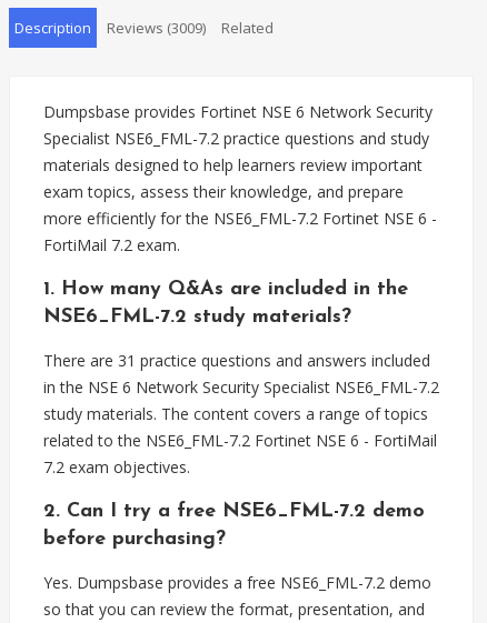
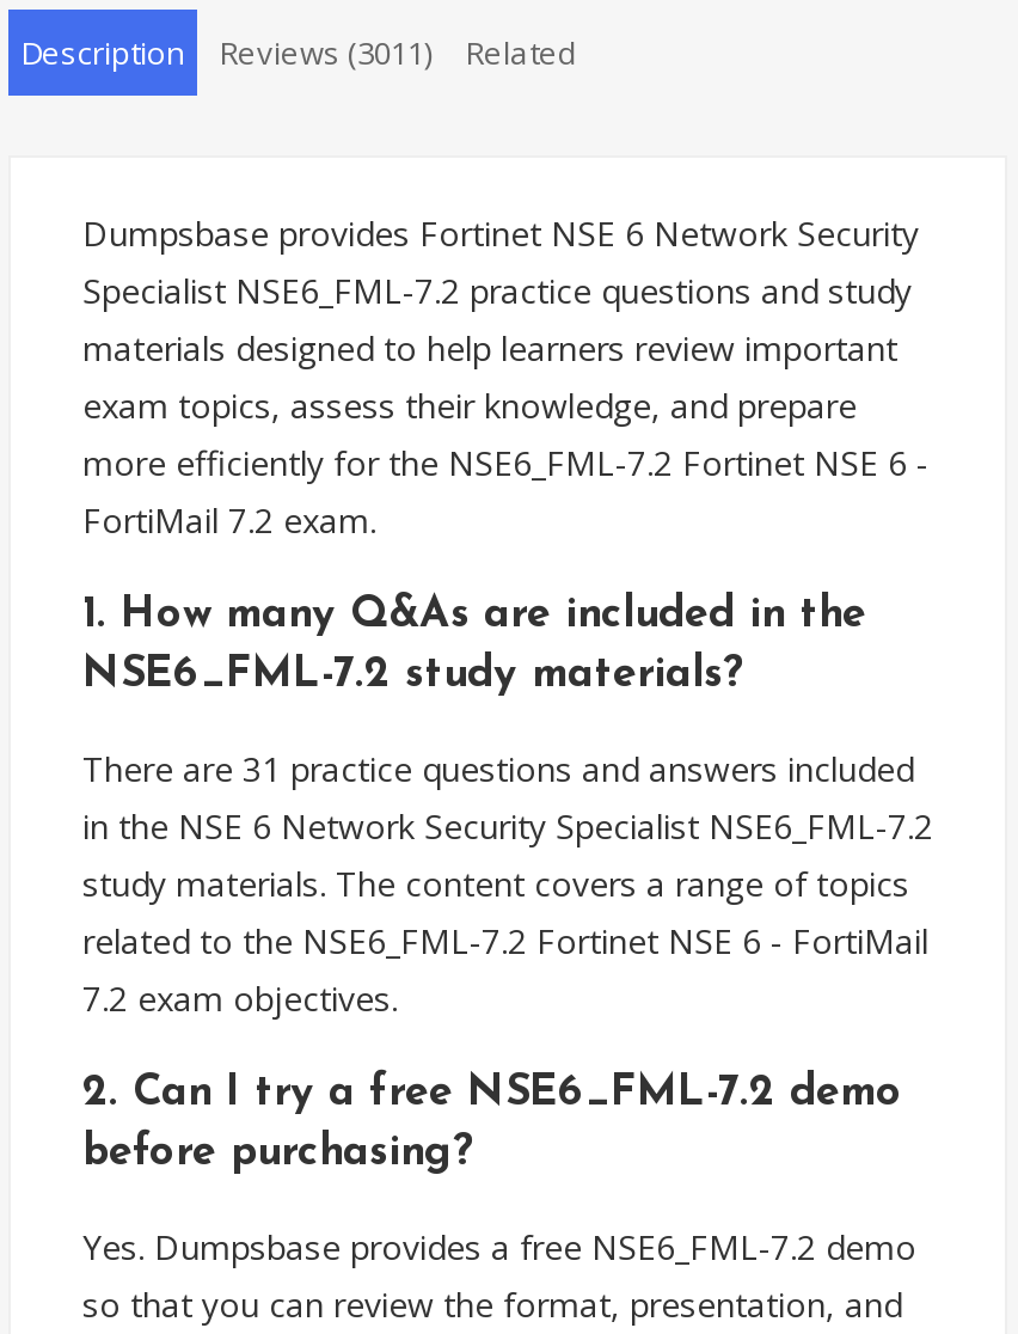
[14,18,274,38] Description Reviews (3009) Related -> [20,31,577,74] Description Reviews (3011) Related

